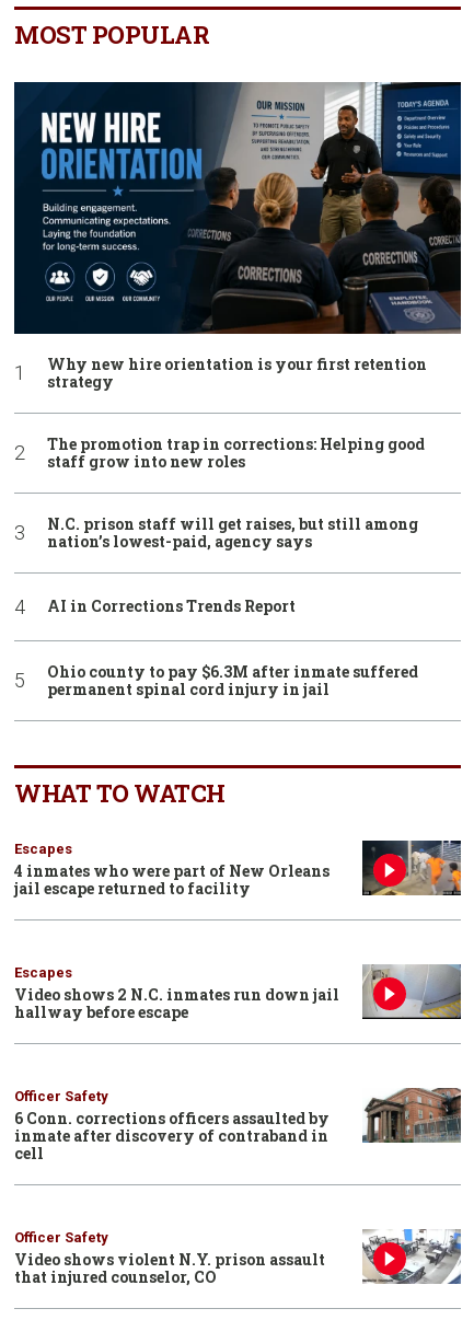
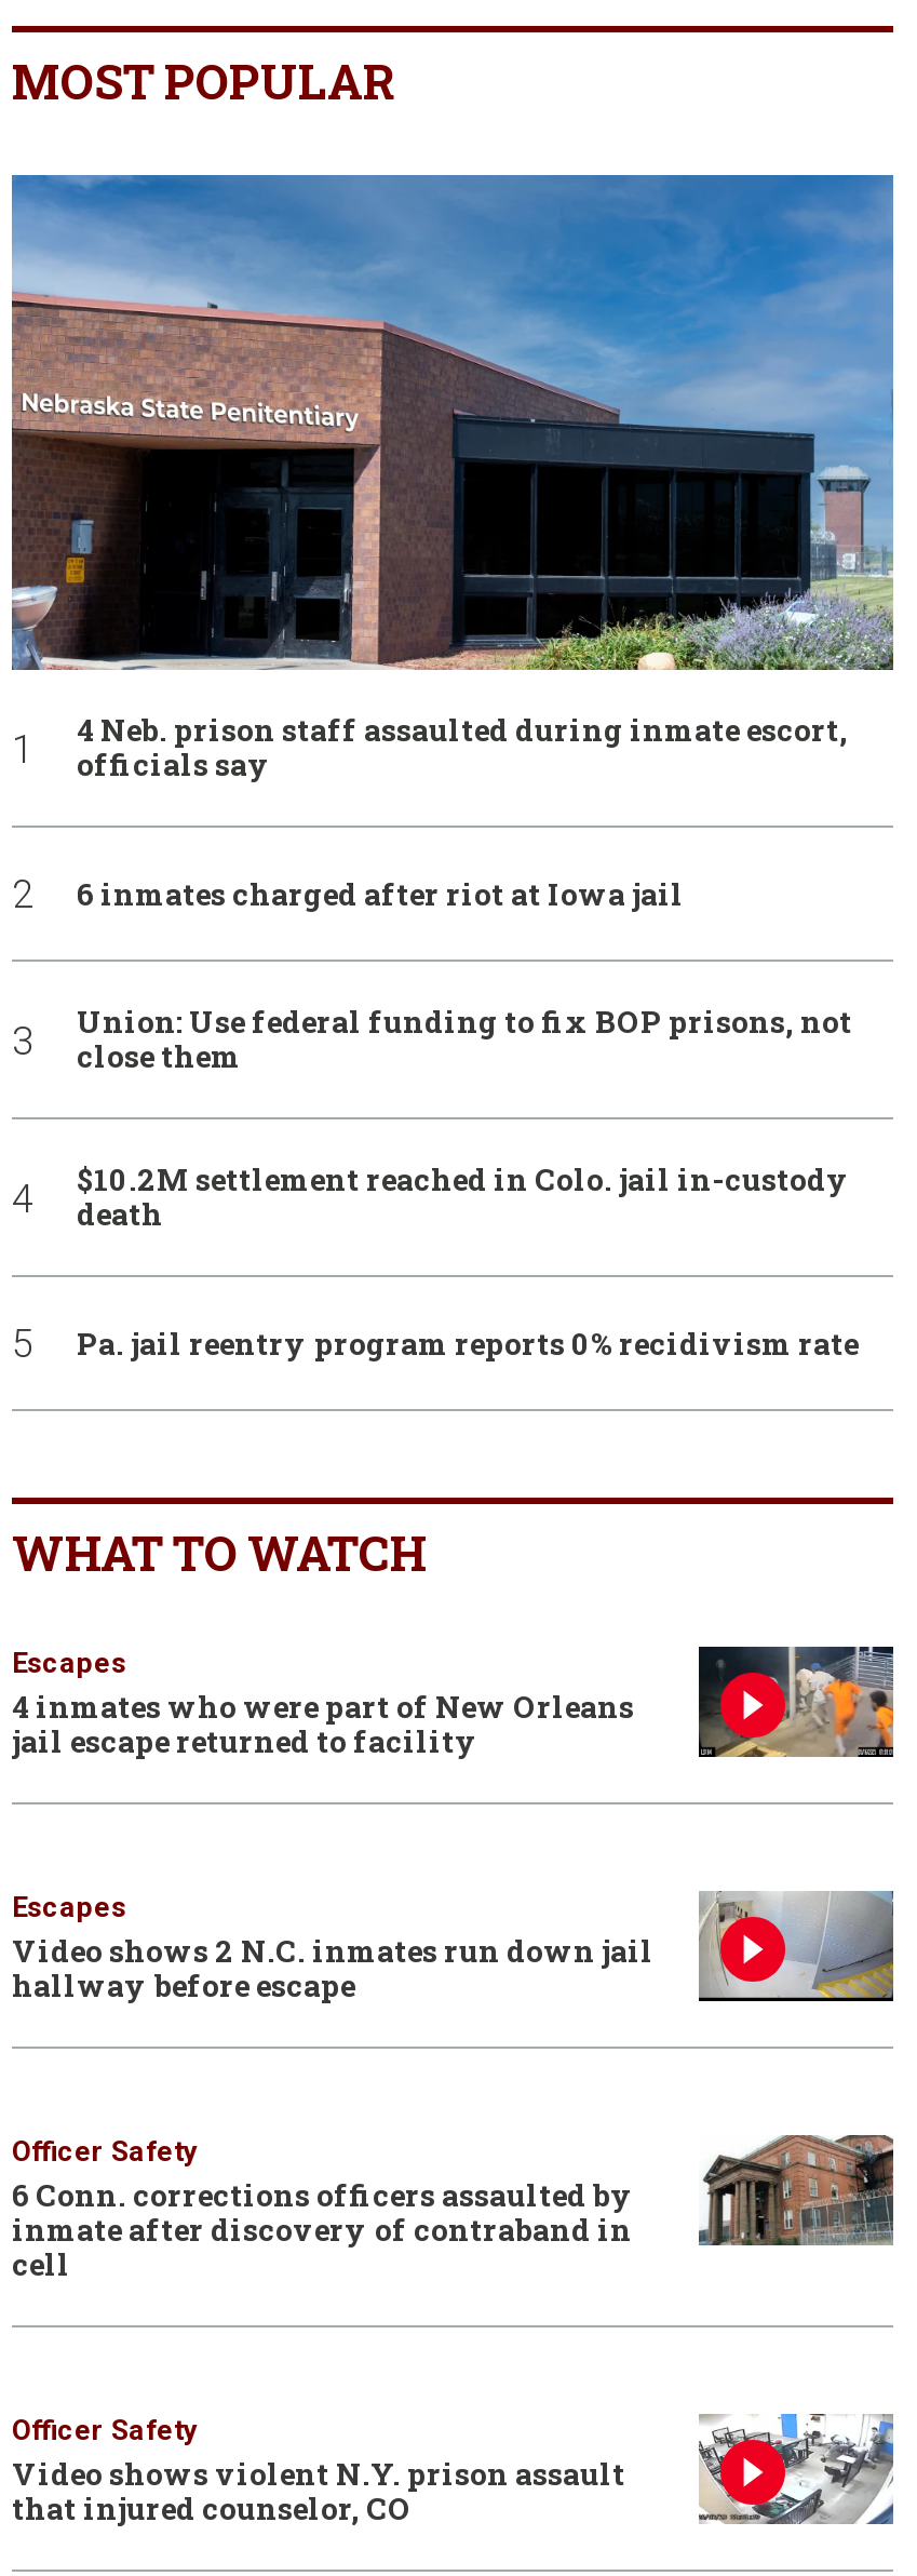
[13,81,462,392] [image] | Why new hire orientation is your first retention | strategy -> [10,173,895,786] [image] | 4 Neb. prison staff assaulted during inmate escort, | officials say
[47,433,425,471] The promotion trap in corrections: Helping good | staff grow into new roles -> [77,873,684,914] 6 inmates charged after riot at Iowa jail
[47,513,418,551] N.C. prison staff will get raises, but still among | nation’s lowest-paid, agency says -> [77,1002,852,1078] Union: Use federal funding to fix BOP prisons, not | close them
[47,596,296,616] AI in Corrections Trends Report -> [77,1160,850,1235] $10.2M settlement reached in Colo. jail in-custody | death
[47,661,418,699] Ohio county to pay $6.3M after inmate suffered | permanent spinal cord injury in jail -> [77,1323,859,1364] Pa. jail reentry program reports 0% recidivism rate

